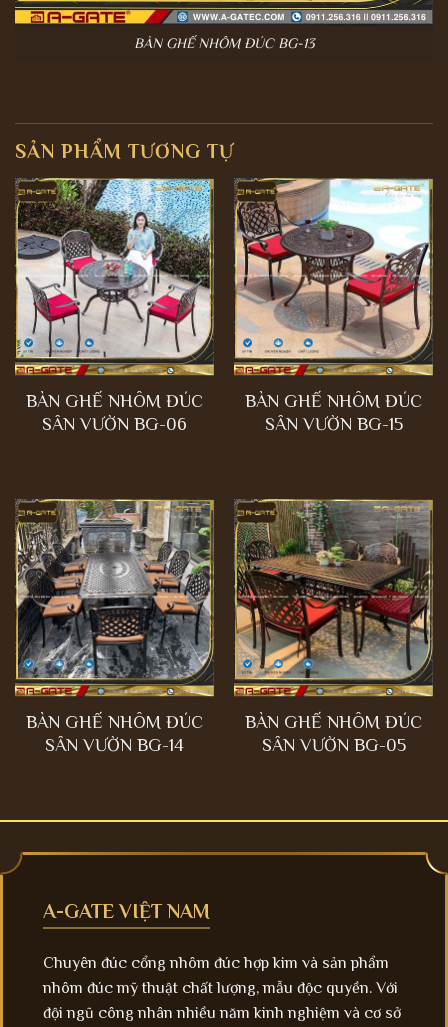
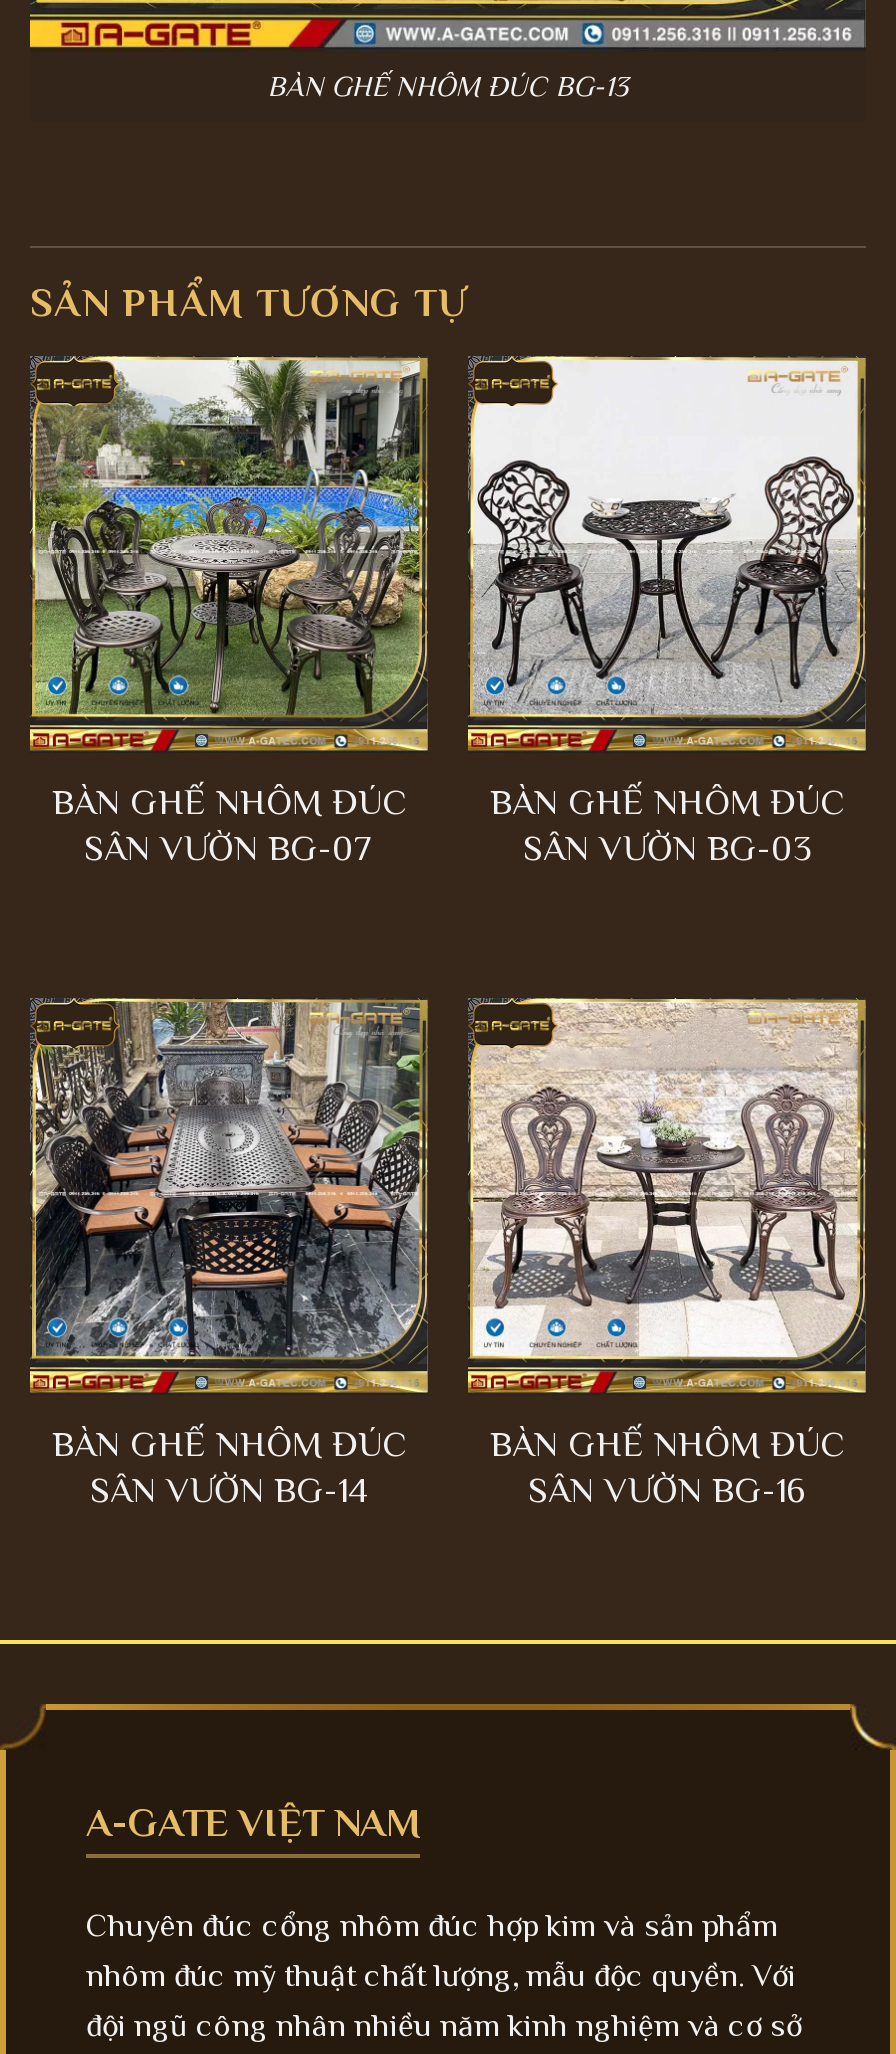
[17,178,211,359] [image] -> [32,356,422,716] [image]
[236,178,429,357] [image] -> [472,356,860,716] [image]
[42,414,187,434] SÂN VƯỜN BG-06 -> [84,828,374,868] SÂN VƯỜN BG-07
[264,414,402,434] SÂN VƯỜN BG-15 -> [523,828,811,868] SÂN VƯỜN BG-03
[236,499,429,679] [image] -> [472,1000,860,1358] [image]
[261,735,405,755] SÂN VƯỜN BG-05 -> [528,1469,806,1509] SÂN VƯỜN BG-16

